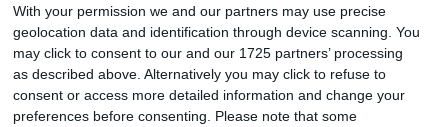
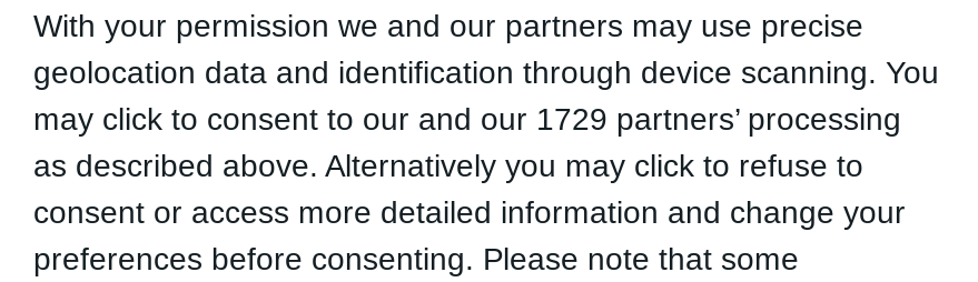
[13,45,403,61] may click to consent to our and our 1725 partners’ processing -> [33,100,901,136] may click to consent to our and our 1729 partners’ processing

